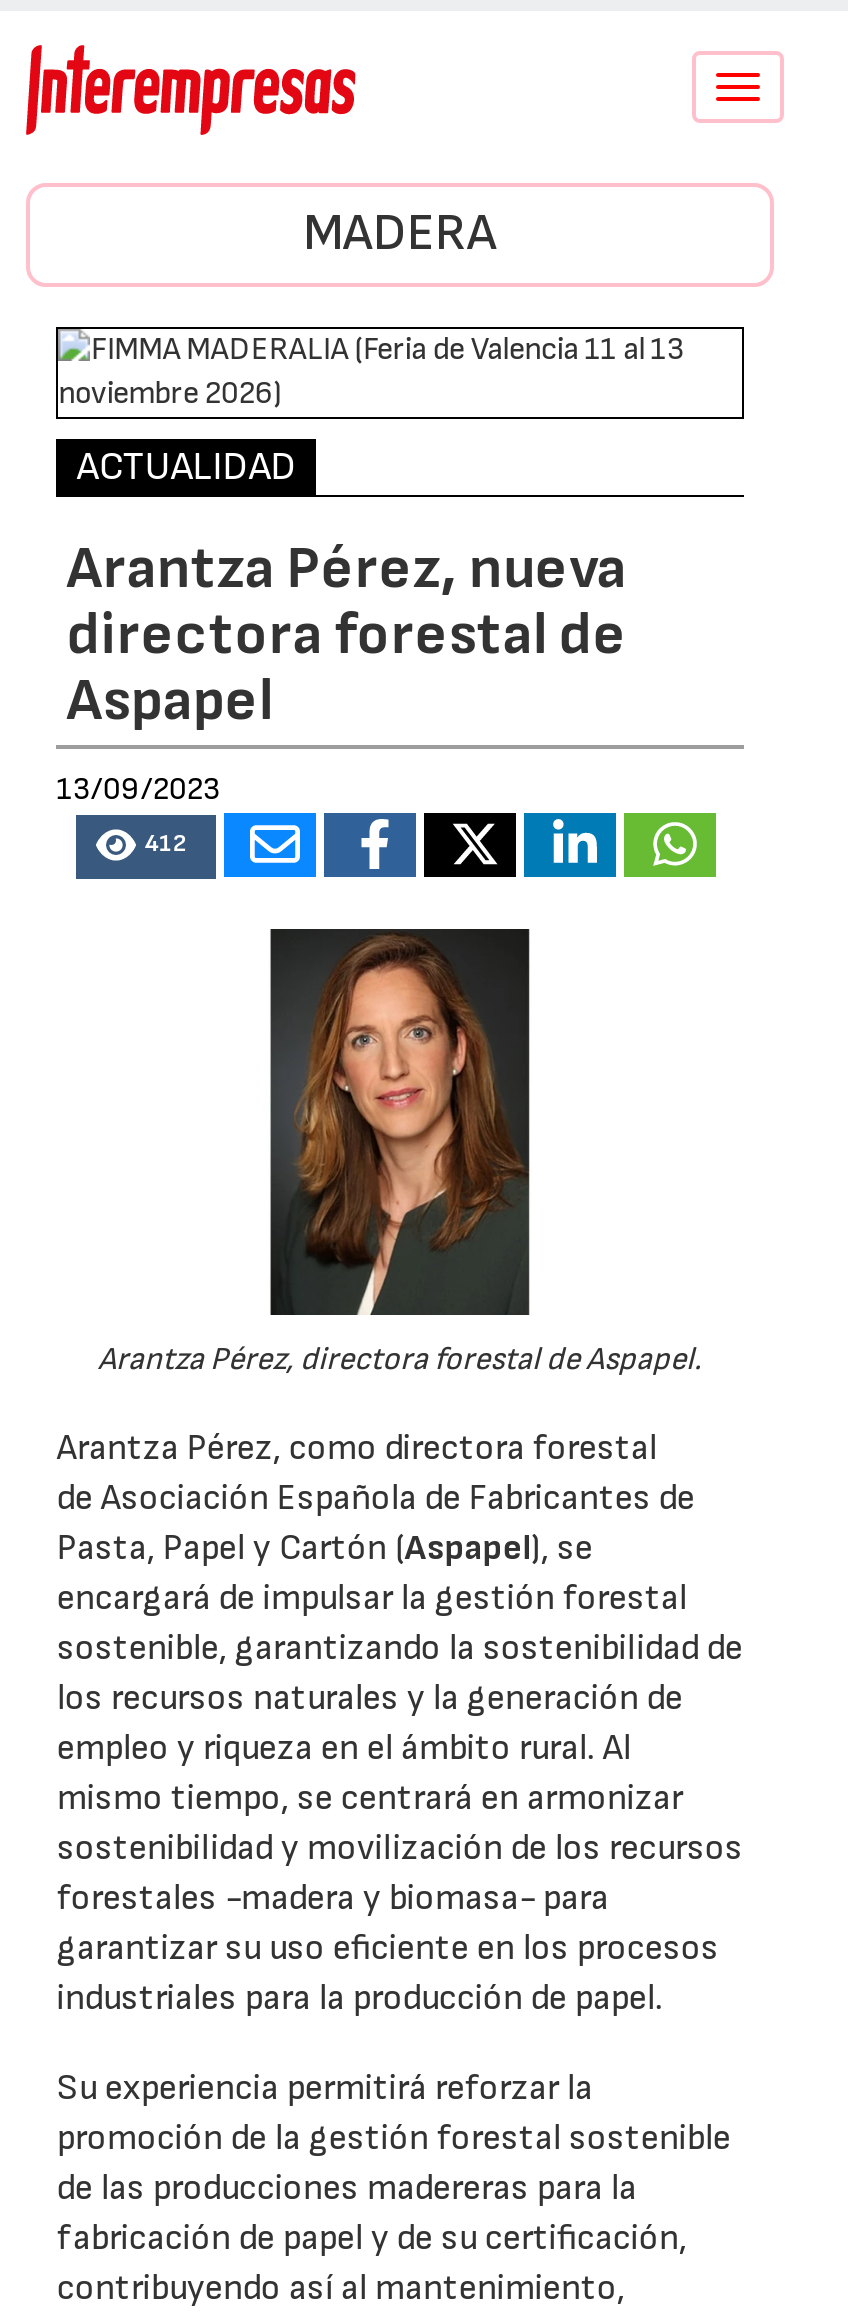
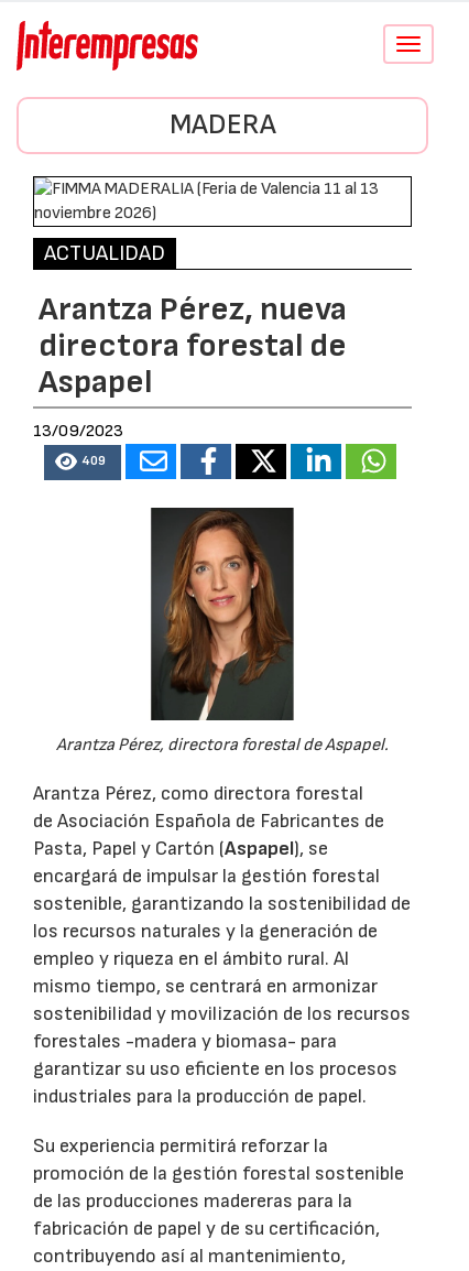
[145,829,187,859] 412 -> [82,453,105,469] 409

